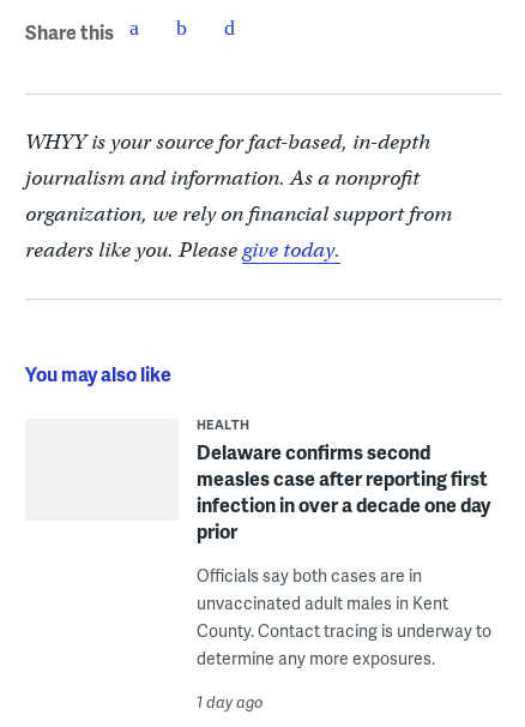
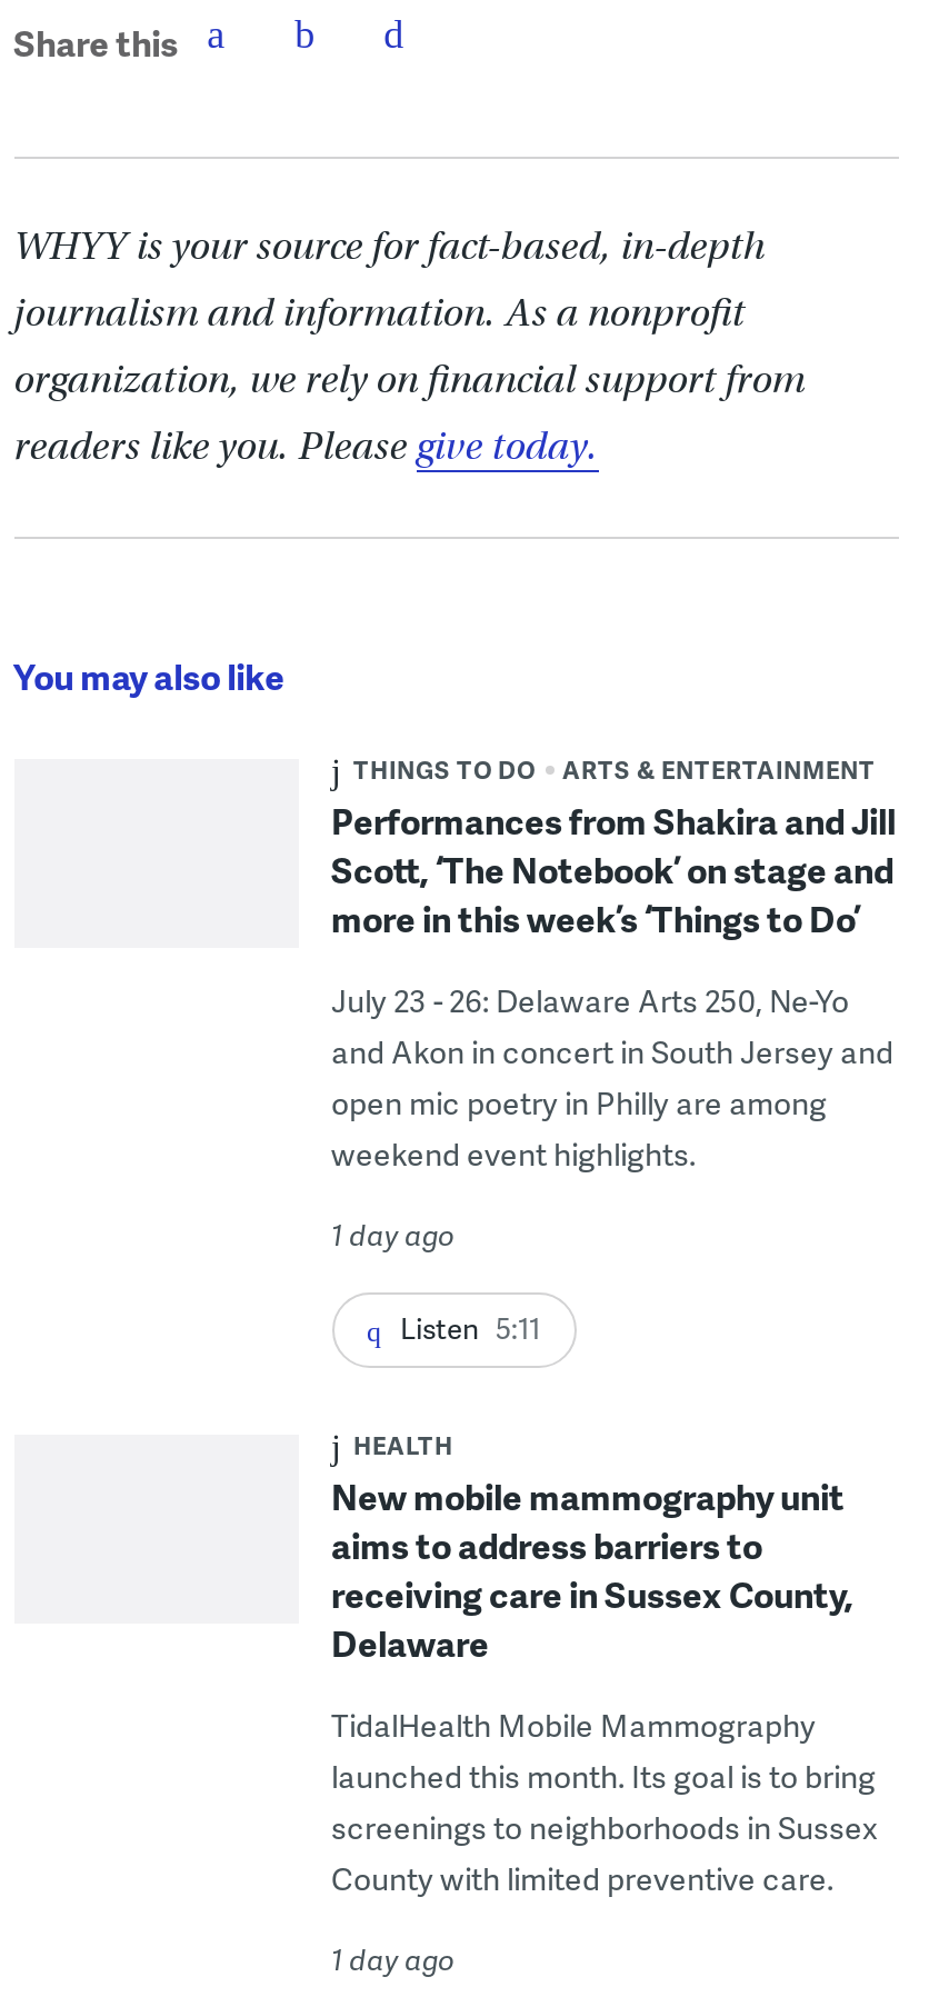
none -> [331,752,896,1348] THINGS TO DO | ARTS & ENTERTAINMENT | Performances from Shakira and Jill | Scott, ‘The Notebook’ on stage and | more in this week’s ‘Things to Do’ | July 23 - 26: Delaware Arts 250, Ne-Yo | and Akon in concert in South Jersey and | open mic poetry in Philly are among | weekend event highlights. | 1 day ago | Listen 5:11
[196,438,490,545] Delaware confirms second | measles case after reporting first | infection in over a decade one day | prior -> [331,1471,853,1668] New mobile mammography unit | aims to address barriers to | receiving care in Sussex County, | Delaware
[196,564,491,669] Officials say both cases are in | unvaccinated adult males in Kent | County. Contact tracing is underway to | determine any more exposures. -> [331,1704,878,1900] TidalHealth Mobile Mammography | launched this month. Its goal is to bring | screenings to neighborhoods in Sussex | County with limited preventive care.

